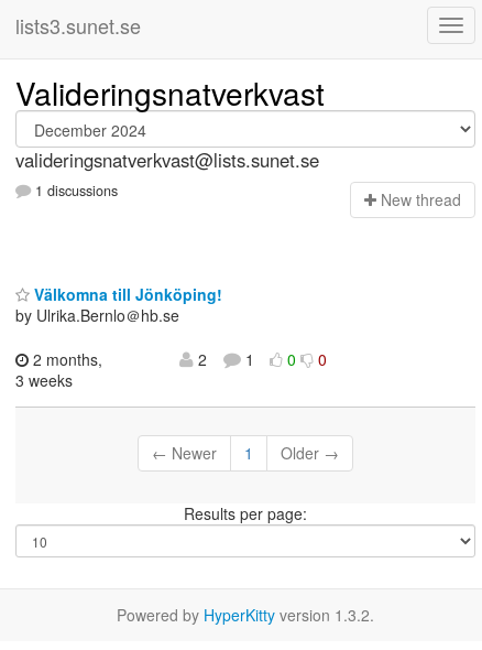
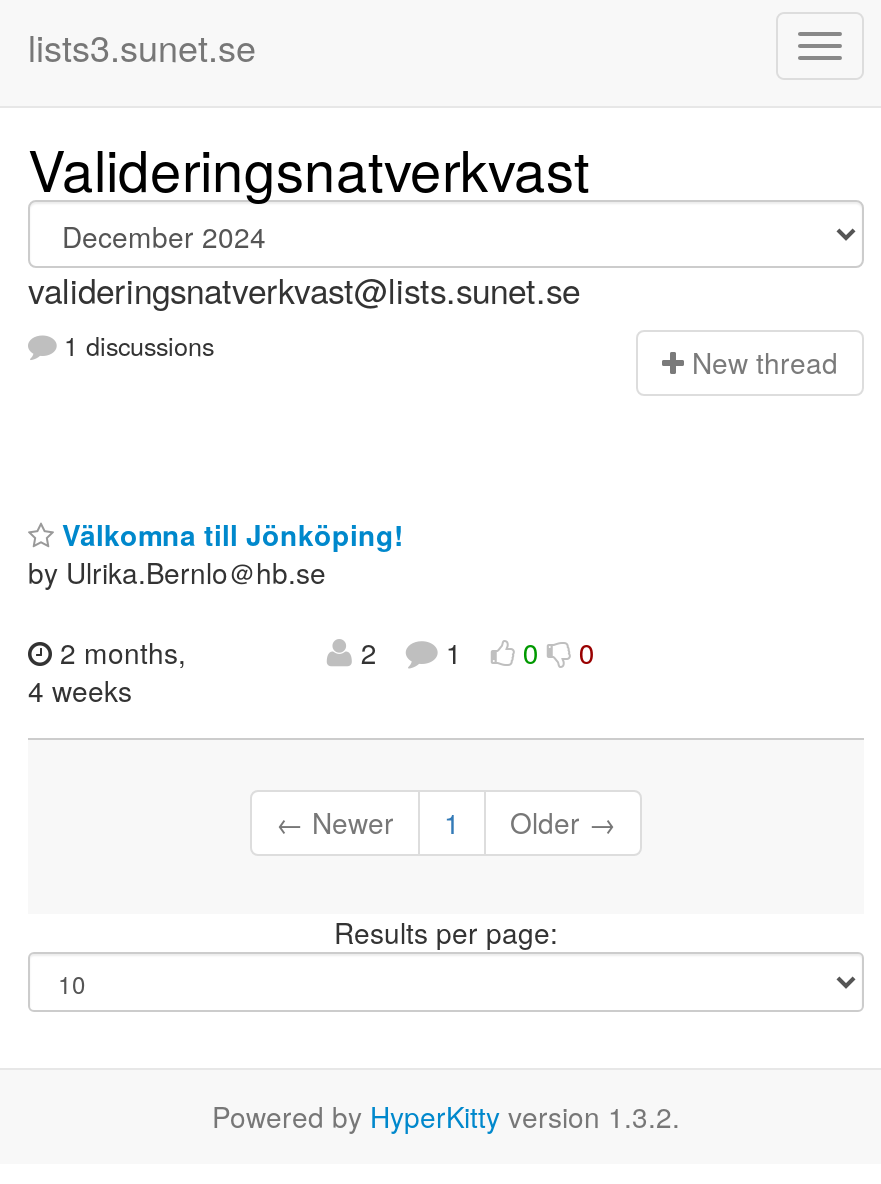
[15,369,73,391] 3 weeks -> [28,670,132,710] 4 weeks

